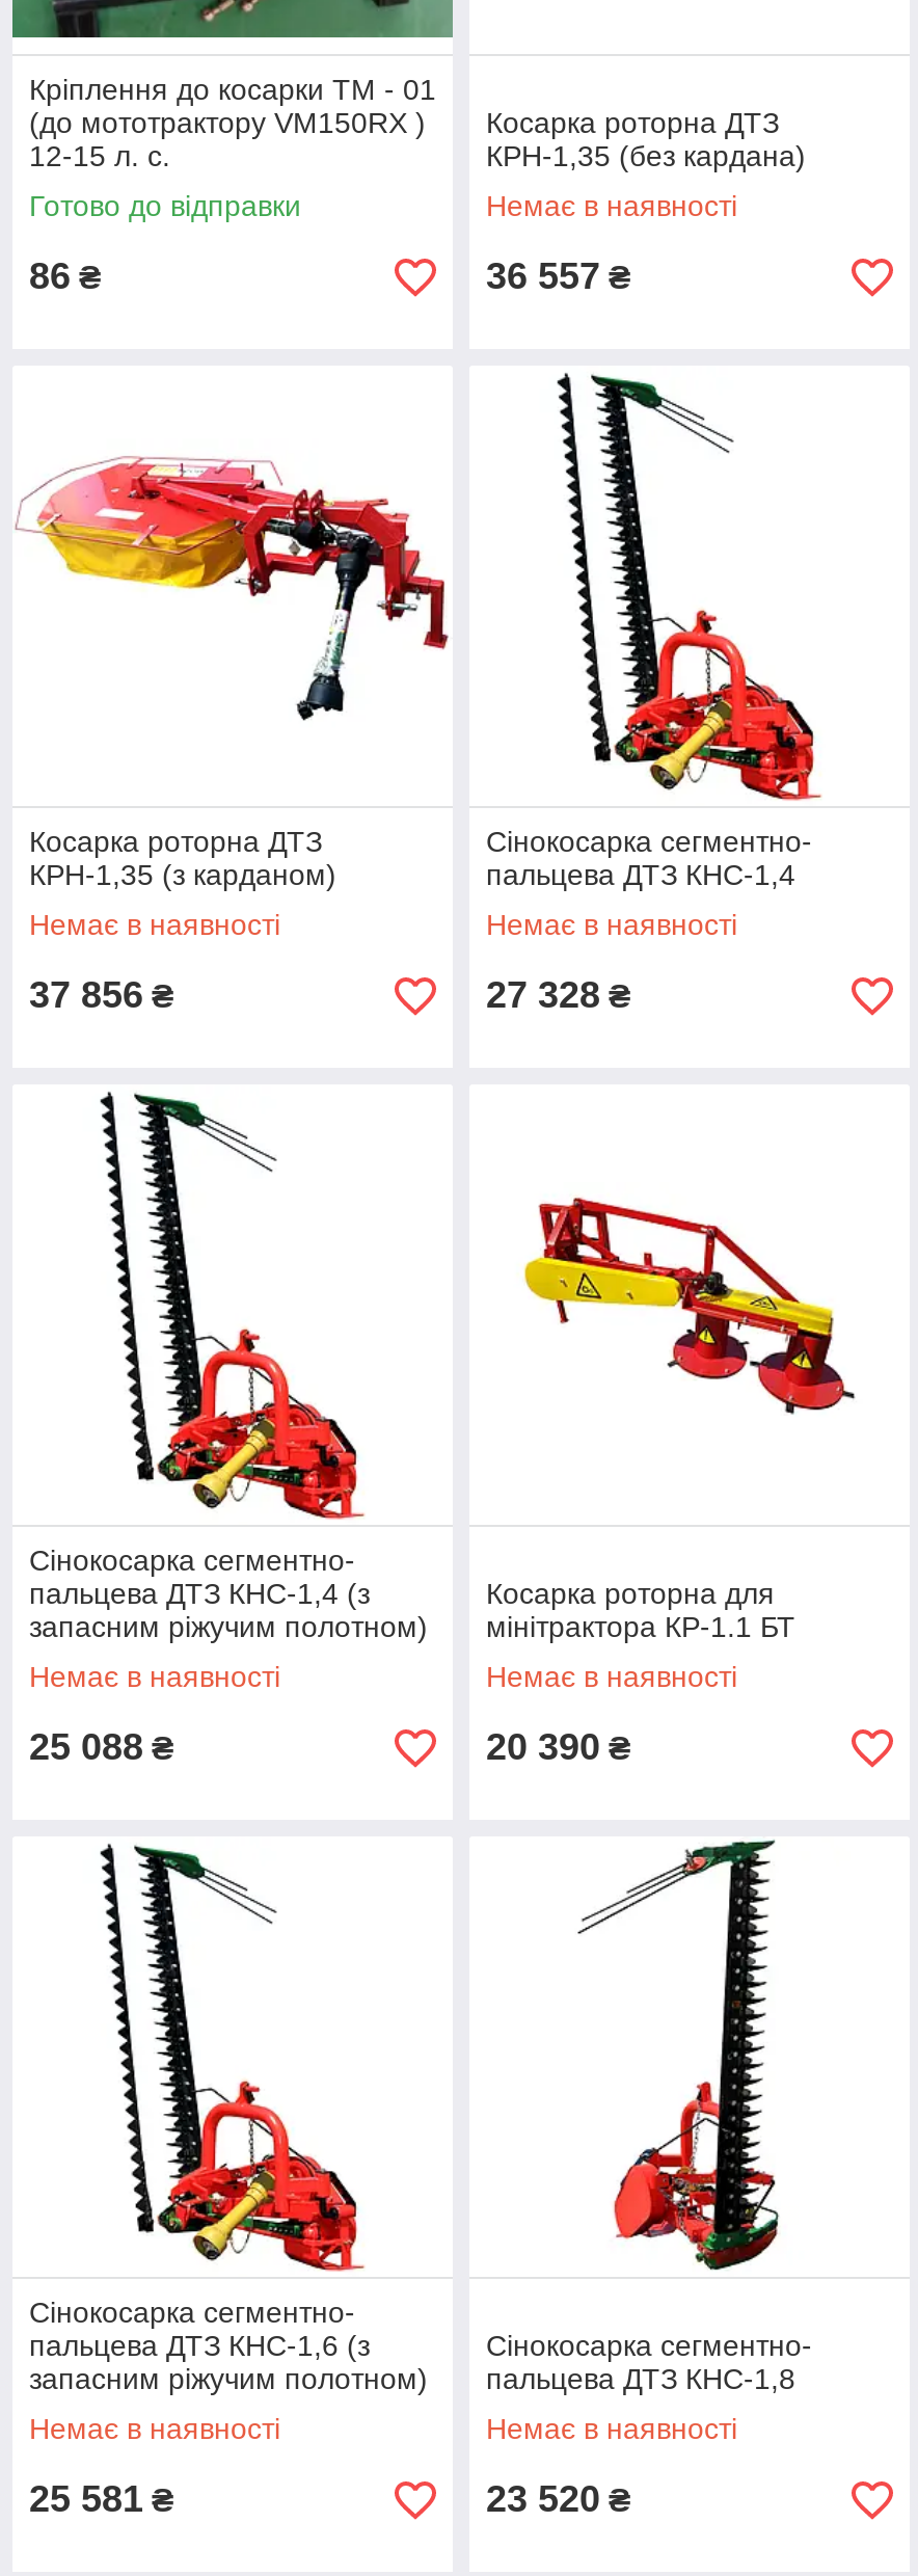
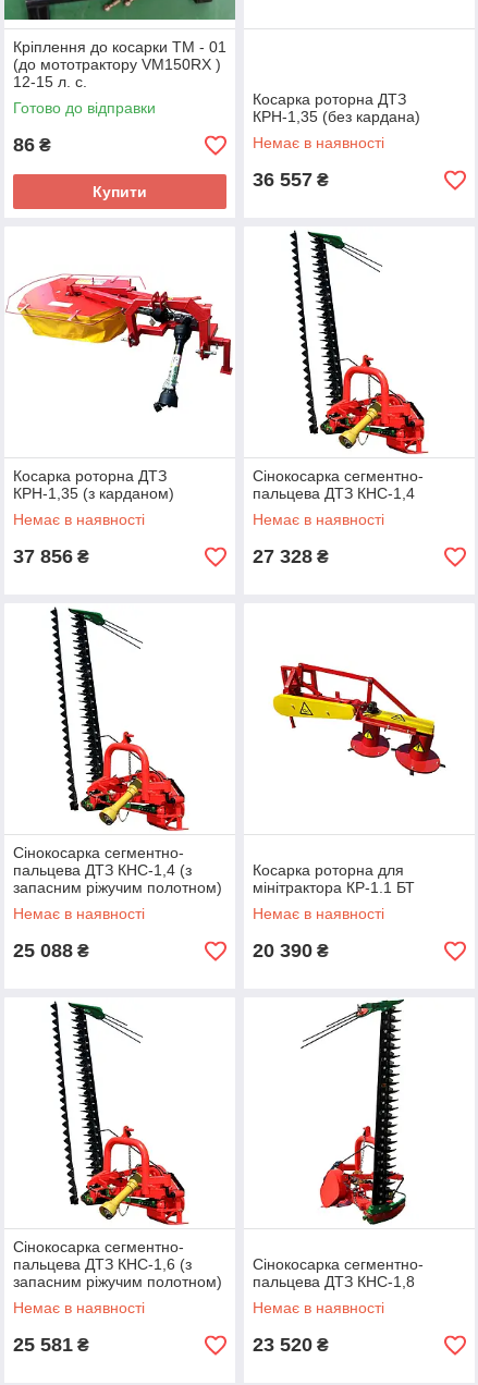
none -> [93,183,147,200] Купити

